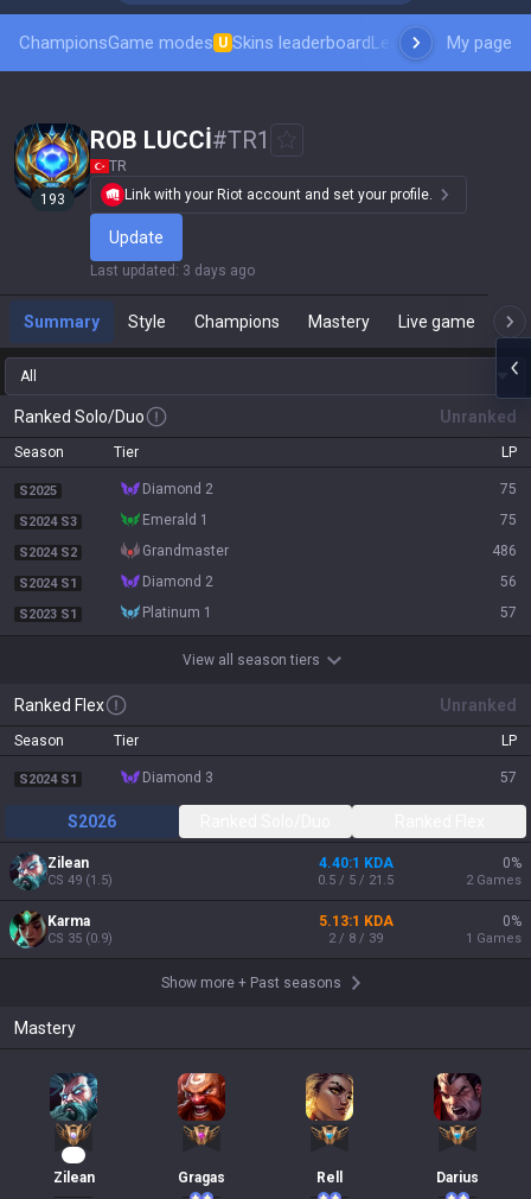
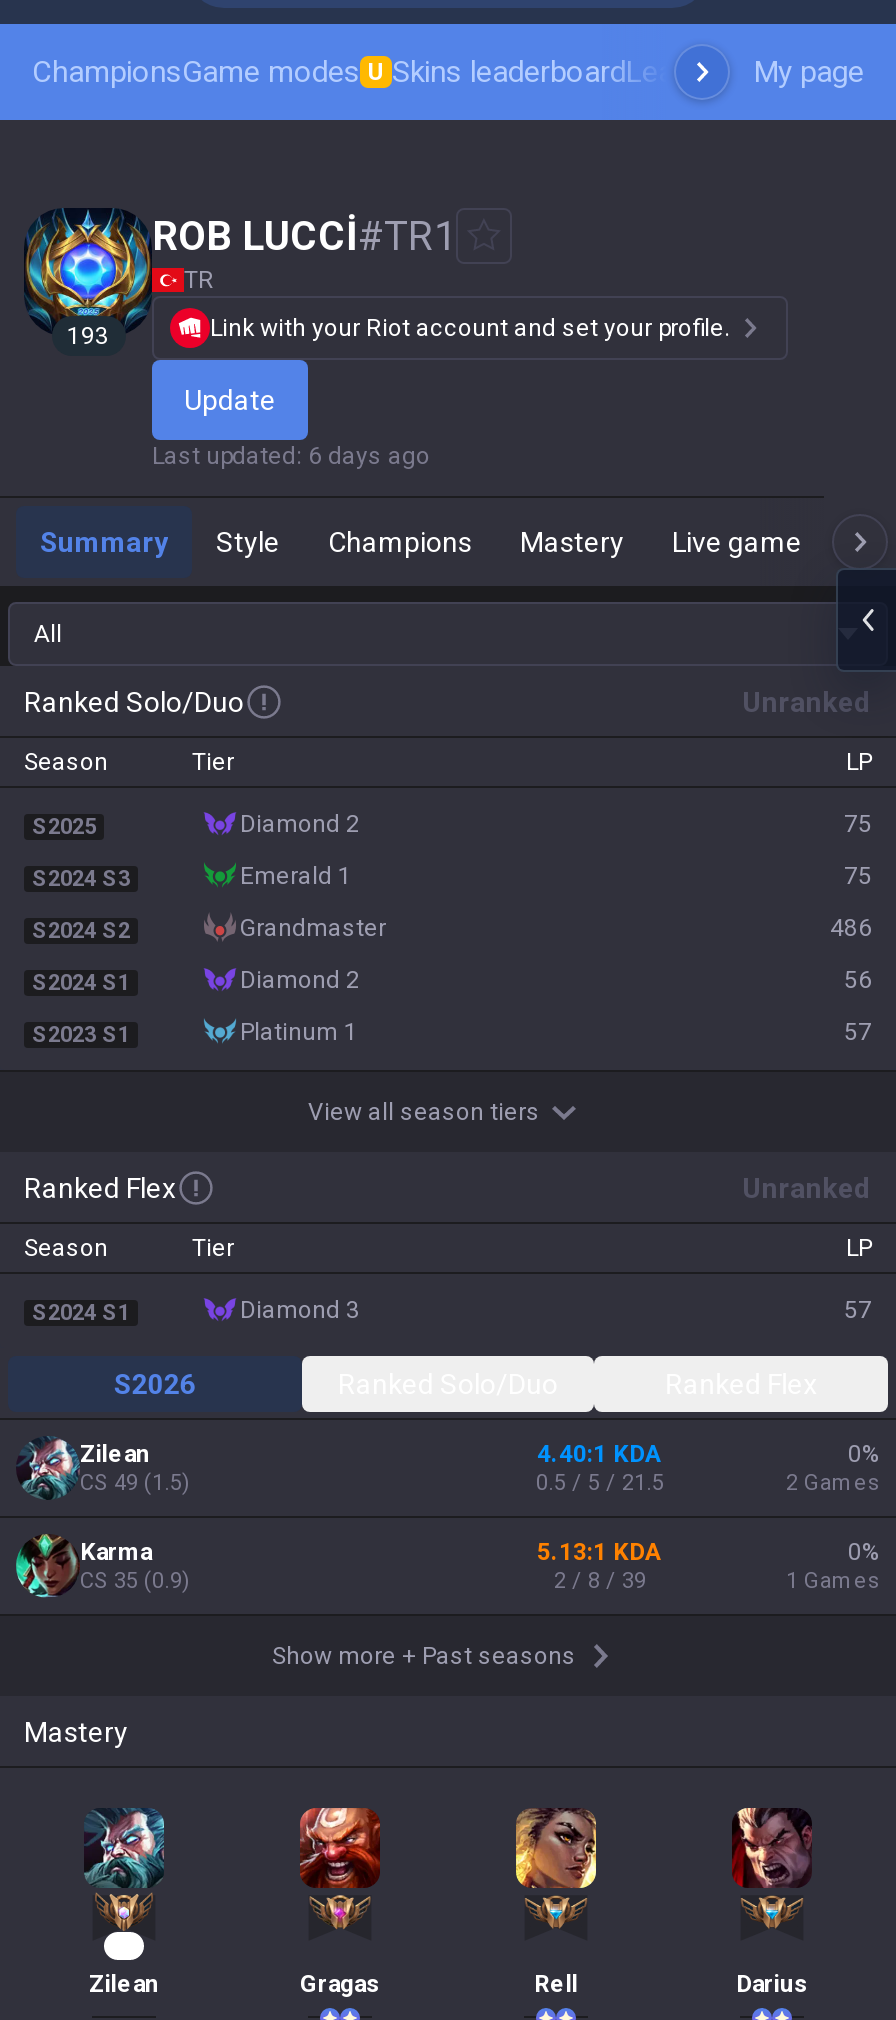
[90,262,255,279] Last updated: 3 days ago -> [152,442,430,470] Last updated: 6 days ago

